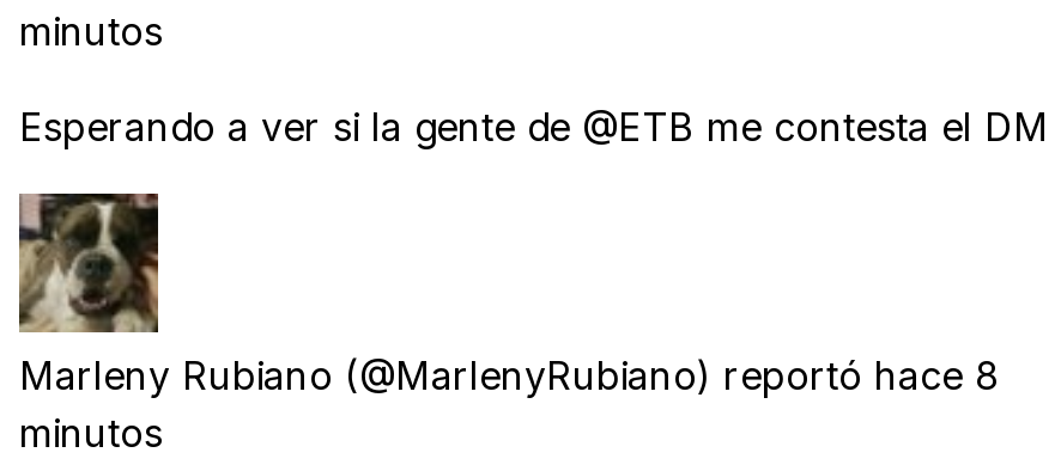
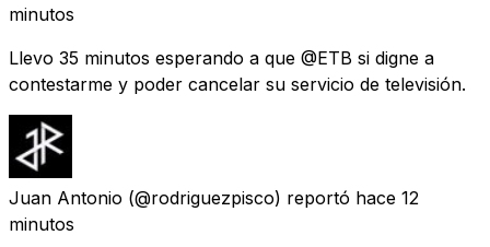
[19,103,1049,150] Esperando a ver si la gente de @ETB me contesta el DM -> [9,47,466,95] Llevo 35 minutos esperando a que @ETB si digne a | contestarme y poder cancelar su servicio de televisión.
[17,225,999,399] [image] | Marleny Rubiano (@MarlenyRubiano) reportó hace 8 -> [9,115,419,209] [image] | Juan Antonio (@rodriguezpisco) reportó hace 12

